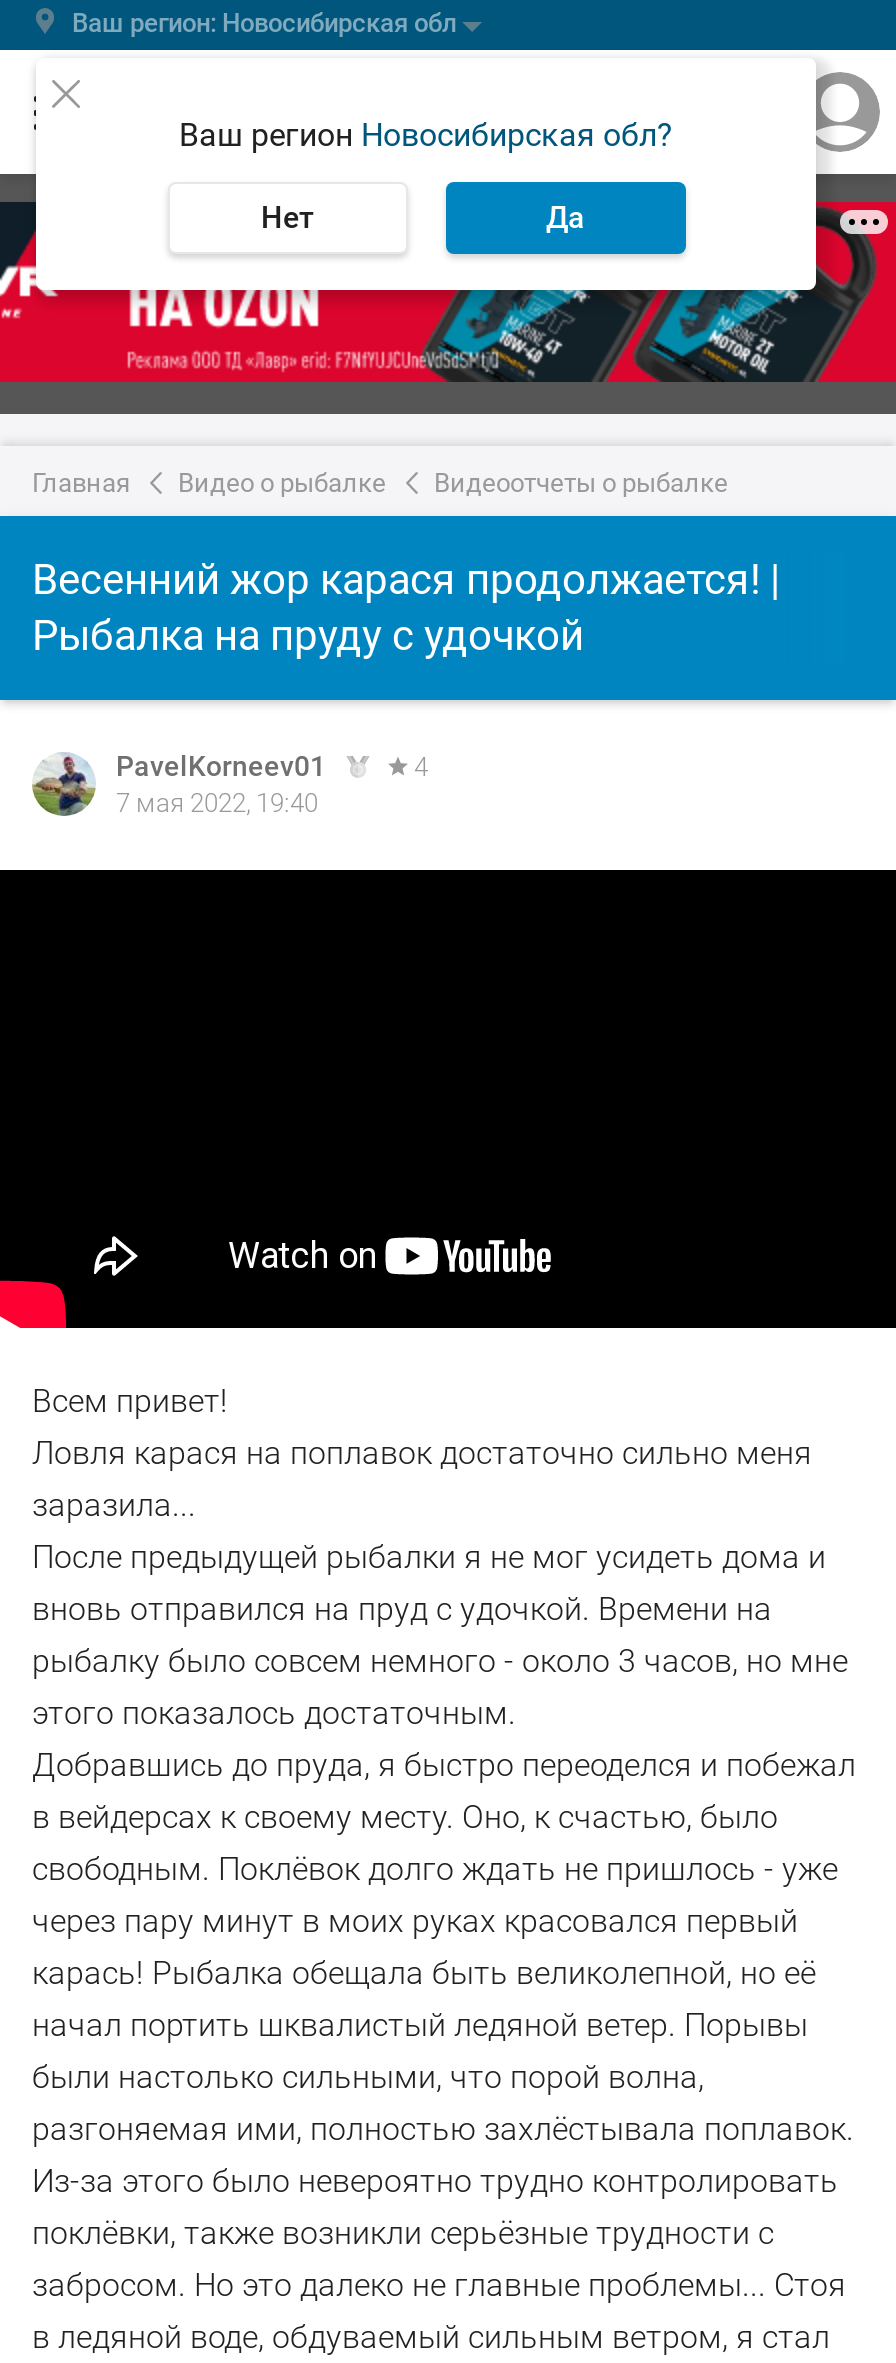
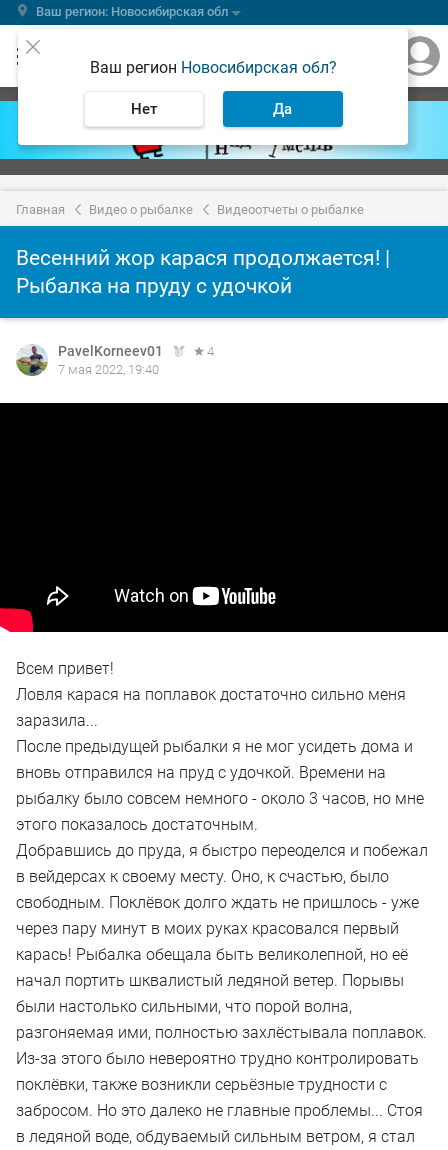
[6,200,890,384] [image] -> [3,100,445,160] [image]

